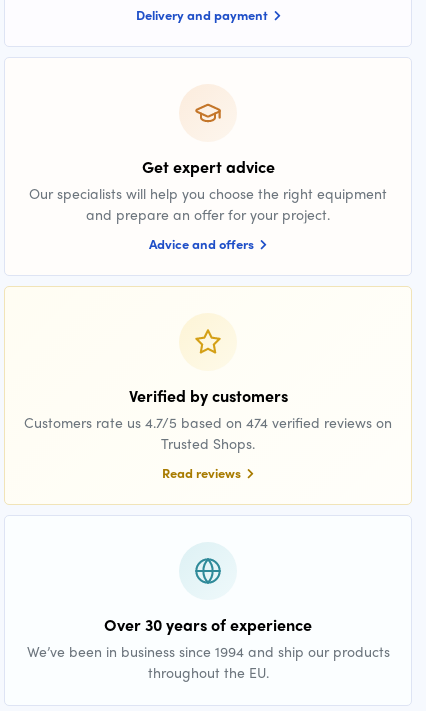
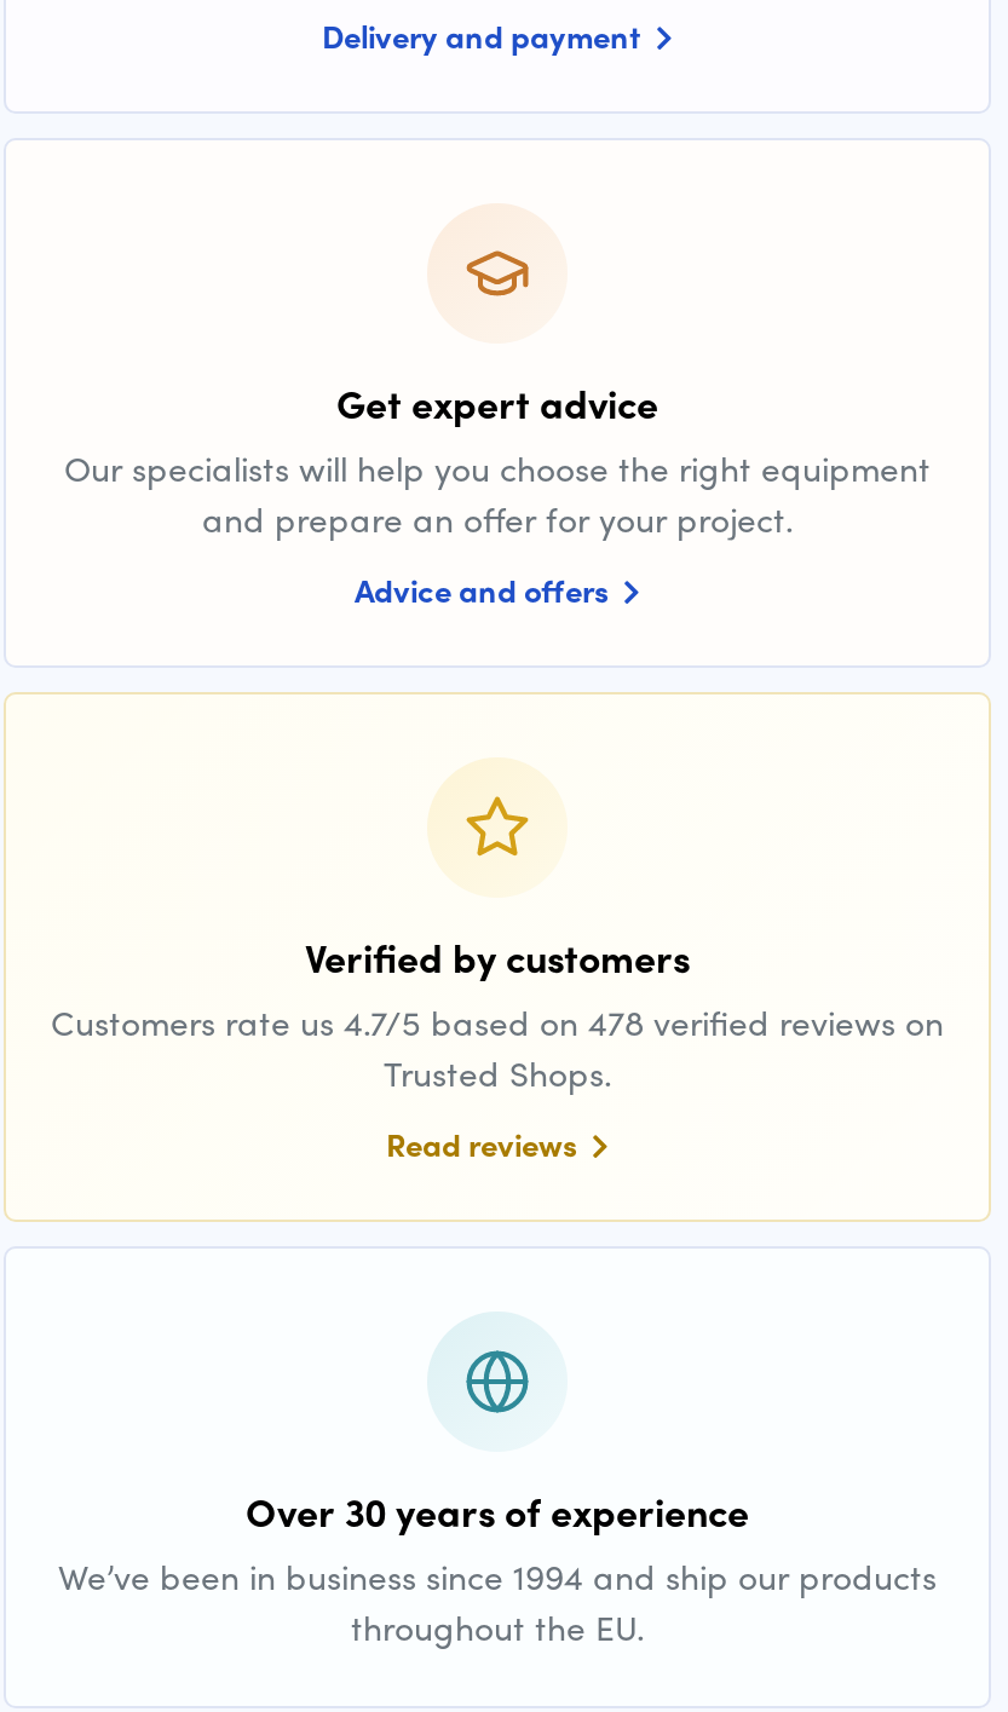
[24,412,392,432] Customers rate us 4.7/5 based on 474 verified reviews on -> [51,997,944,1046] Customers rate us 4.7/5 based on 478 verified reviews on

